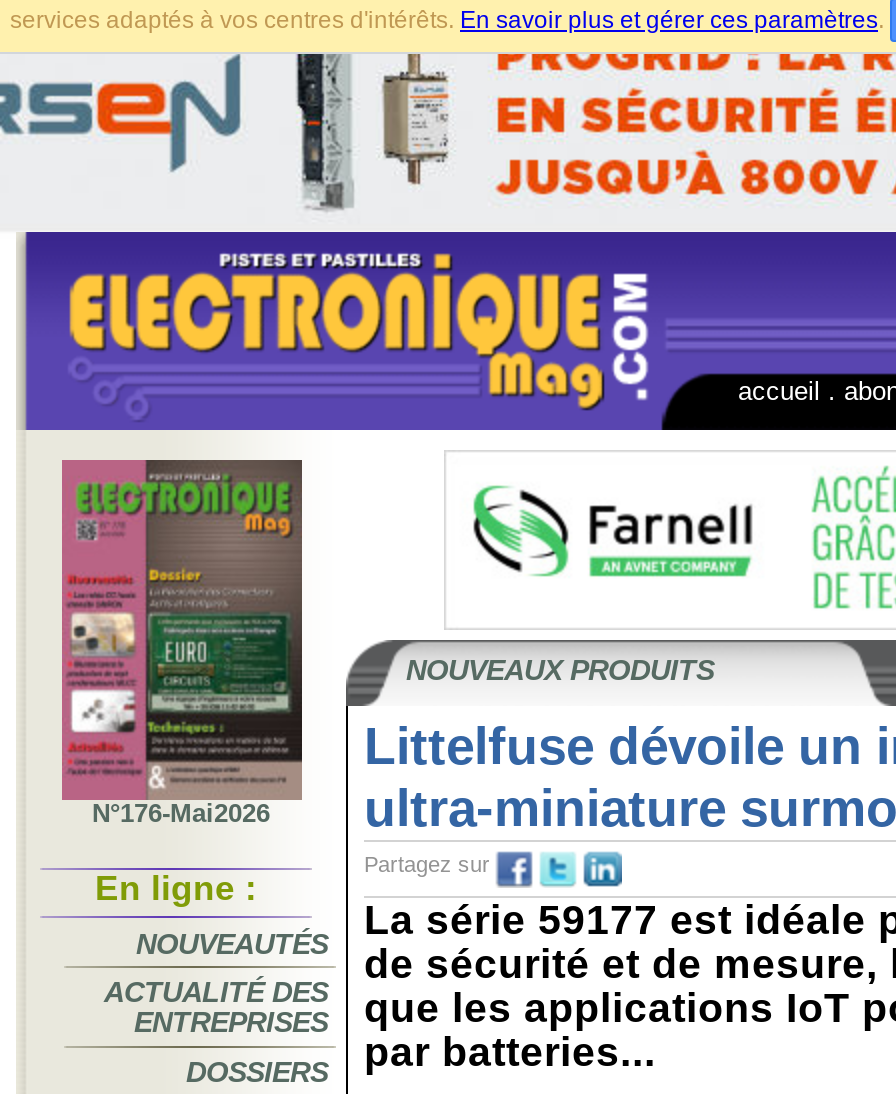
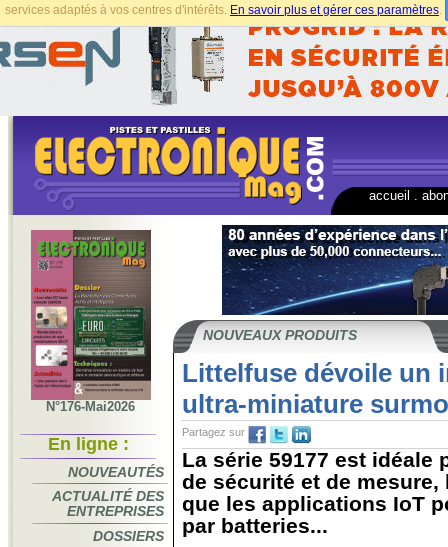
[444,450,890,630] [image] -> [221,224,445,316] [image]

